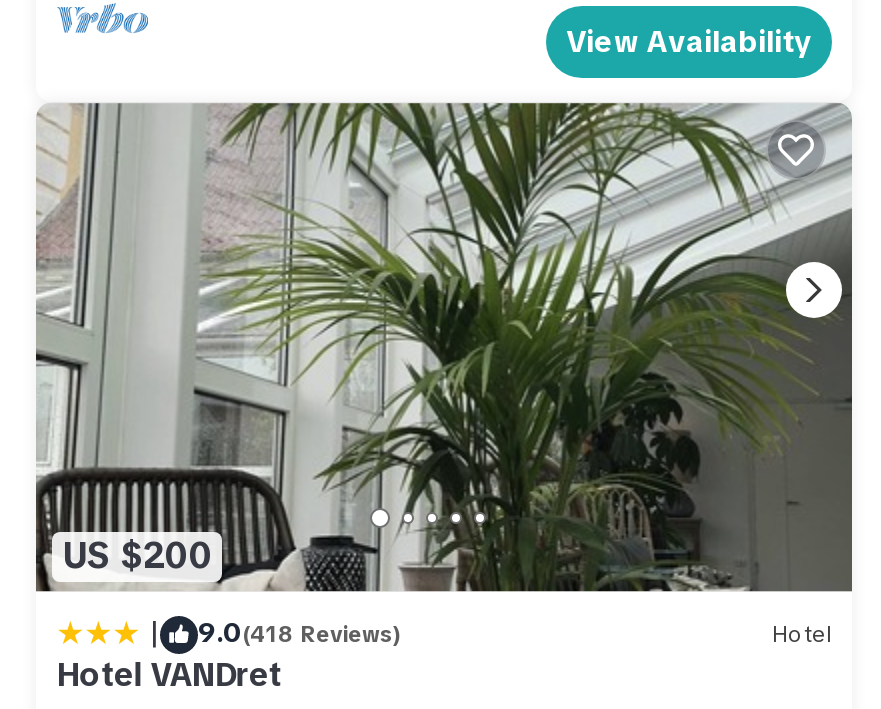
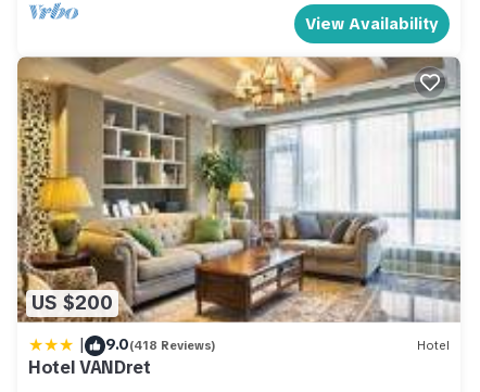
[34,102,854,594] [image] -> [16,56,460,324] [image]

